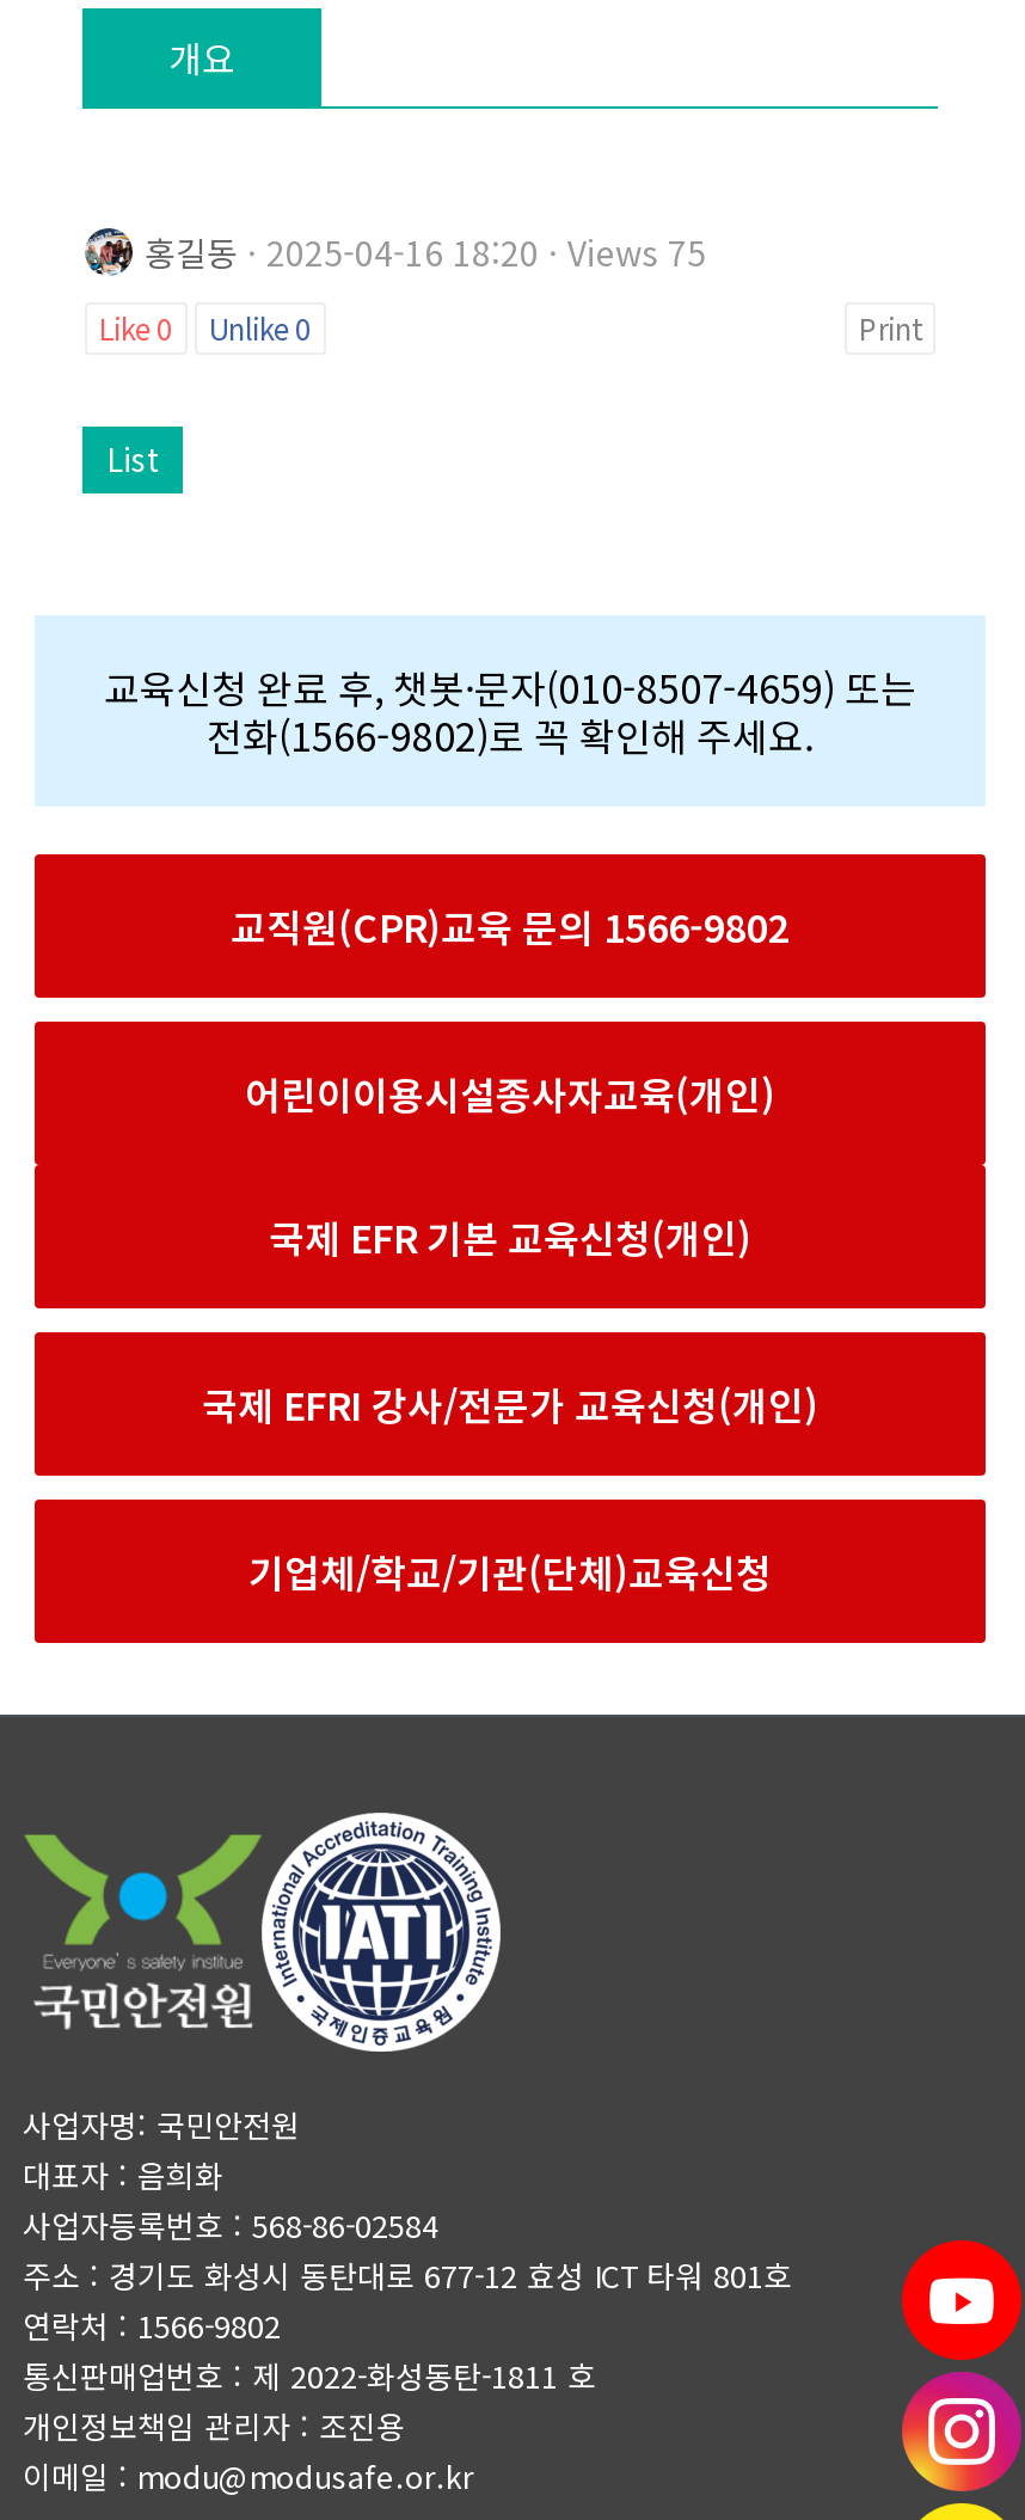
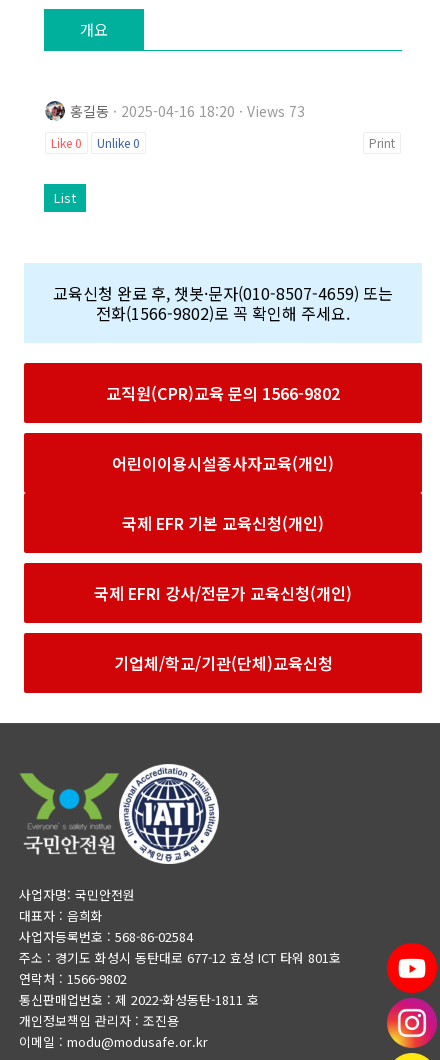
[145,228,706,275] 홍길동 · 2025-04-16 18:20 · Views 75 -> [70,101,305,121] 홍길동 · 2025-04-16 18:20 · Views 73

